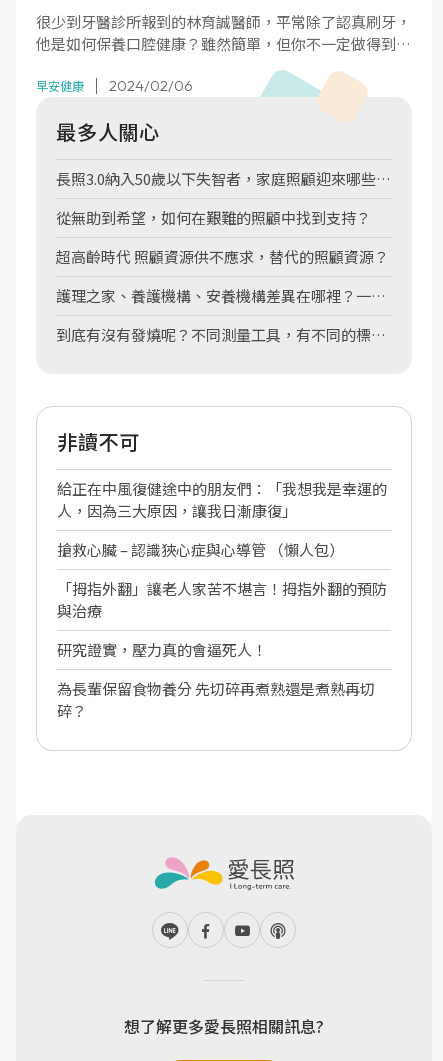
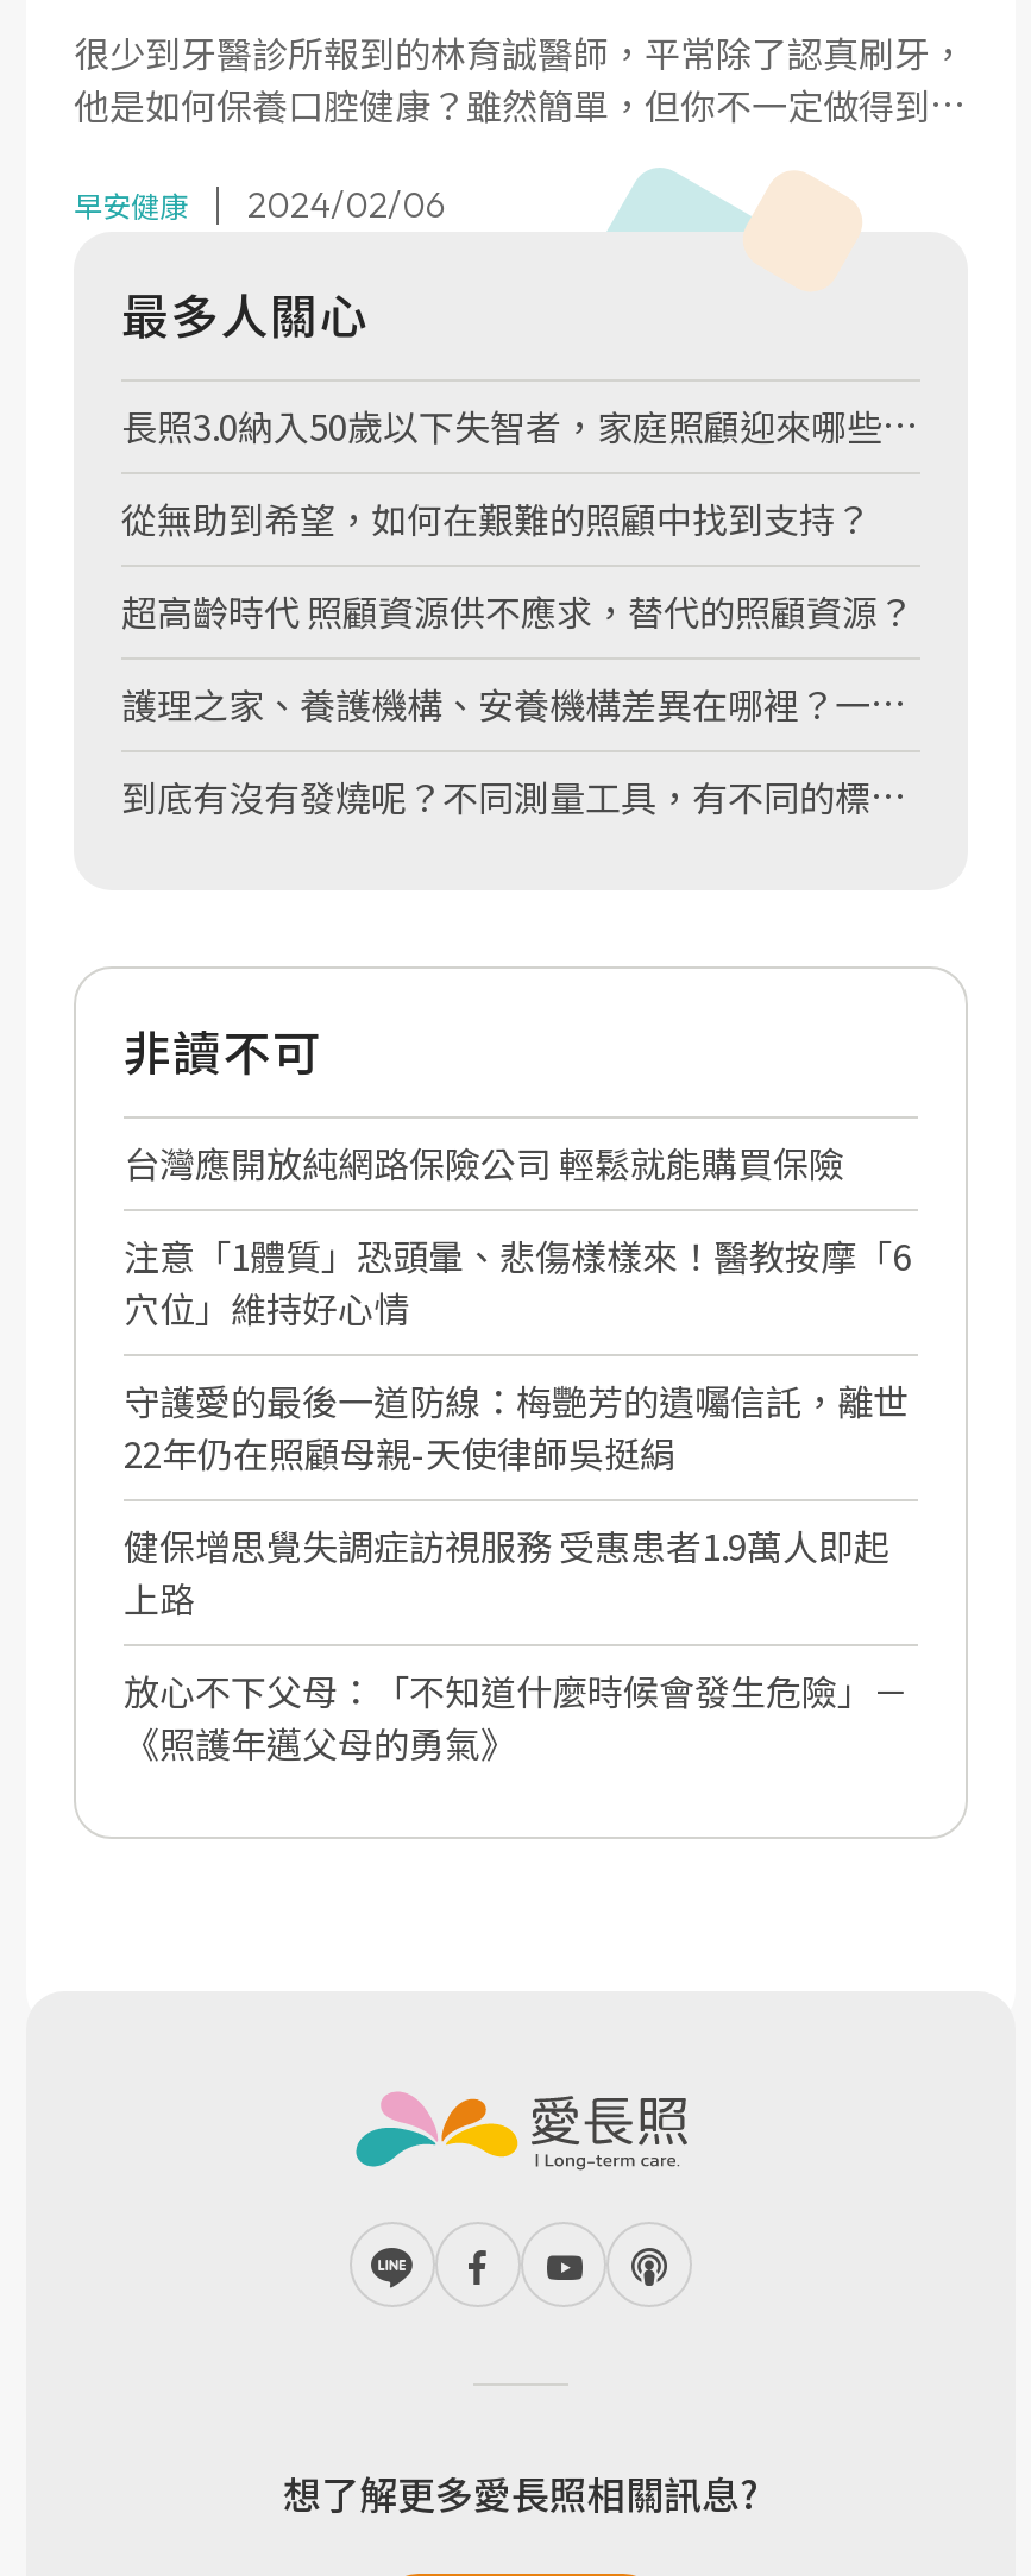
[57,478,387,521] 給正在中風復健途中的朋友們：「我想我是幸運的 | 人，因為三大原因，讓我日漸康復」 -> [124,1137,844,1187] 台灣應開放純網路保險公司 輕鬆就能購買保險
[57,539,344,560] 搶救心臟 – 認識狹心症與心導管 （懶人包） -> [124,1229,911,1332] 注意「1體質」恐頭暈、悲傷樣樣來！醫教按摩「6 | 穴位」維持好心情
[57,578,387,621] 「拇指外翻」讓老人家苦不堪言！拇指外翻的預防 | 與治療 -> [124,1374,909,1477] 守護愛的最後一道防線：梅艷芳的遺囑信託，離世 | 22年仍在照顧母親-天使律師吳挺絹
[57,639,267,660] 研究證實，壓力真的會逼死人！ -> [124,1519,889,1622] 健保增思覺失調症訪視服務 受惠患者1.9萬人即起 | 上路
[57,678,375,721] 為長輩保留食物養分 先切碎再煮熟還是煮熟再切 | 碎？ -> [124,1664,909,1767] 放心不下父母：「不知道什麼時候會發生危險」－ | 《照護年邁父母的勇氣》

